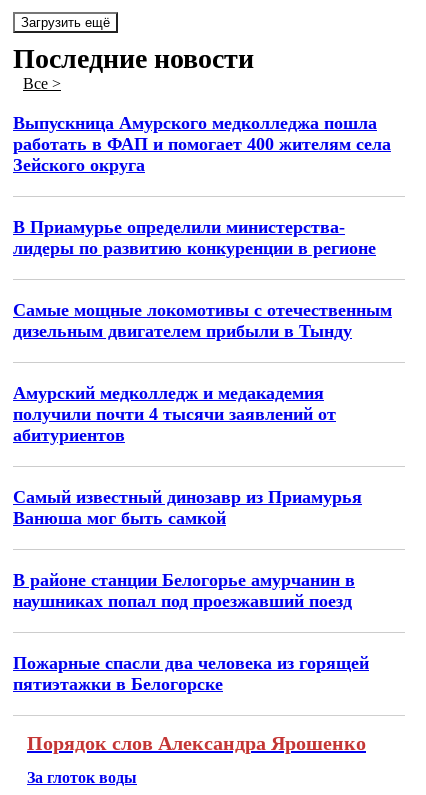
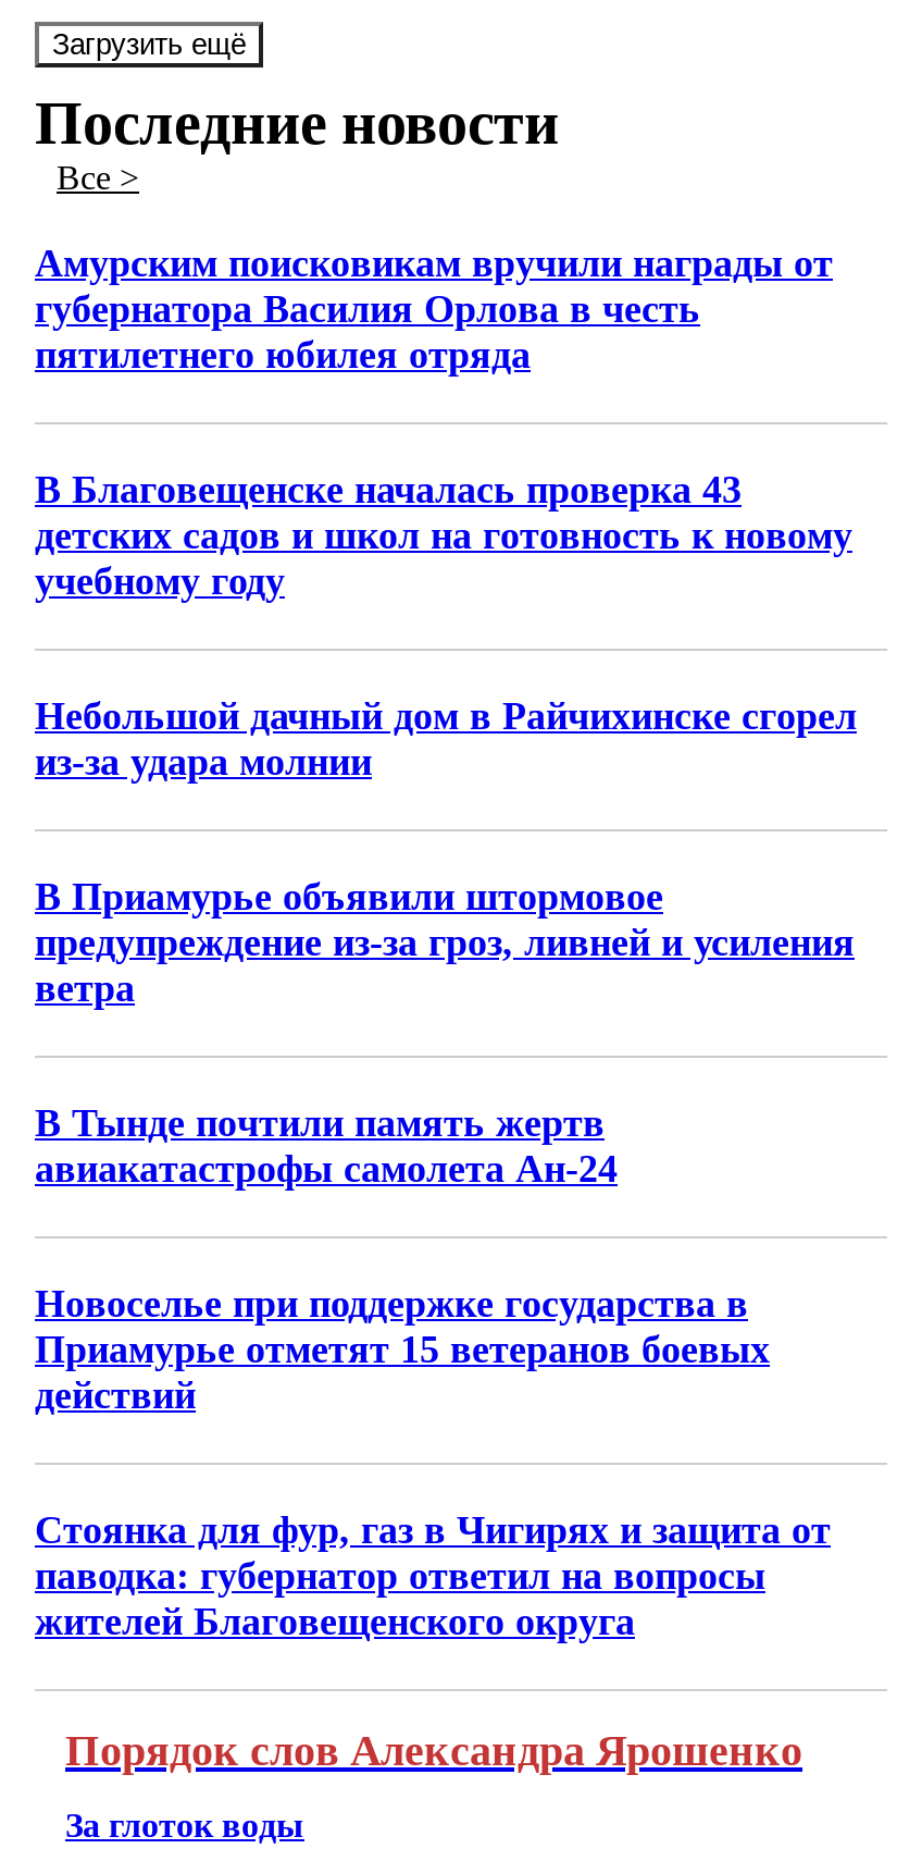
[13,113,391,175] Выпускница Амурского медколледжа пошла | работать в ФАП и помогает 400 жителям села | Зейского округа -> [35,242,833,377] Амурским поисковикам вручили награды от | губернатора Василия Орлова в честь | пятилетнего юбилея отряда
[13,217,376,258] В Приамурье определили министерства- | лидеры по развитию конкуренции в регионе -> [35,469,852,604] В Благовещенске началась проверка 43 | детских садов и школ на готовность к новому | учебному году
[13,300,392,341] Самые мощные локомотивы с отечественным | дизельным двигателем прибыли в Тынду -> [35,695,857,784] Небольшой дачный дом в Райчихинске сгорел | из-за удара молнии
[13,383,336,445] Амурский медколледж и медакадемия | получили почти 4 тысячи заявлений от | абитуриентов -> [35,876,855,1011] В Приамурье объявили штормовое | предупреждение из-за гроз, ливней и усиления | ветра
[13,487,362,528] Самый известный динозавр из Приамурья | Ванюша мог быть самкой -> [35,1102,618,1191] В Тынде почтили память жертв | авиакатастрофы самолета Ан-24
[13,570,355,611] В районе станции Белогорье амурчанин в | наушниках попал под проезжавший поезд -> [35,1283,770,1418] Новоселье при поддержке государства в | Приамурье отметят 15 ветеранов боевых | действий
[13,653,369,694] Пожарные спасли два человека из горящей | пятиэтажки в Белогорске -> [35,1509,831,1644] Стоянка для фур, газ в Чигирях и защита от | паводка: губернатор ответил на вопросы | жителей Благовещенского округа

